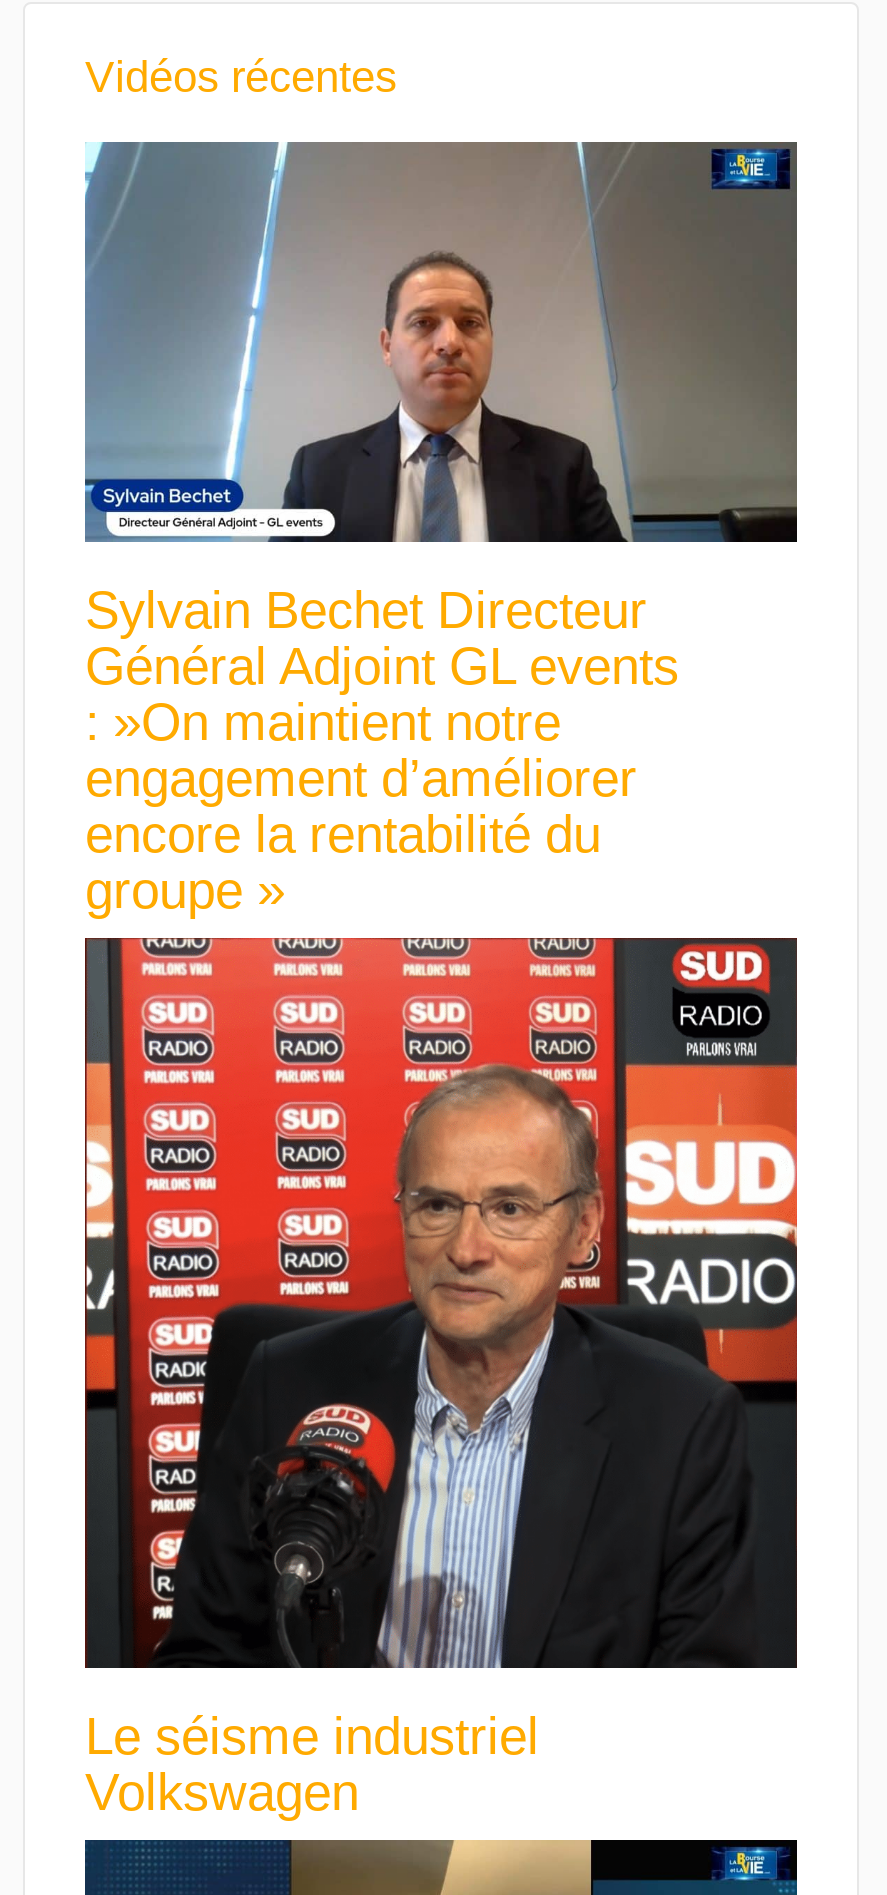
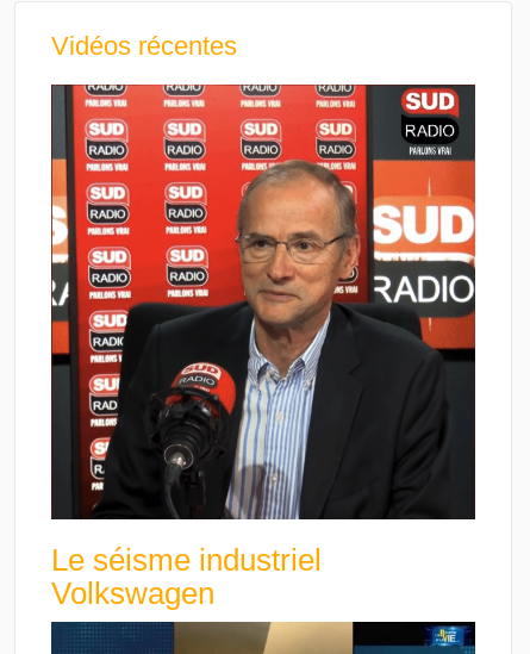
[83,140,799,920] [image] | Sylvain Bechet Directeur | Général Adjoint GL events | : »On maintient notre | engagement d’améliorer | encore la rentabilité du | groupe » -> none

